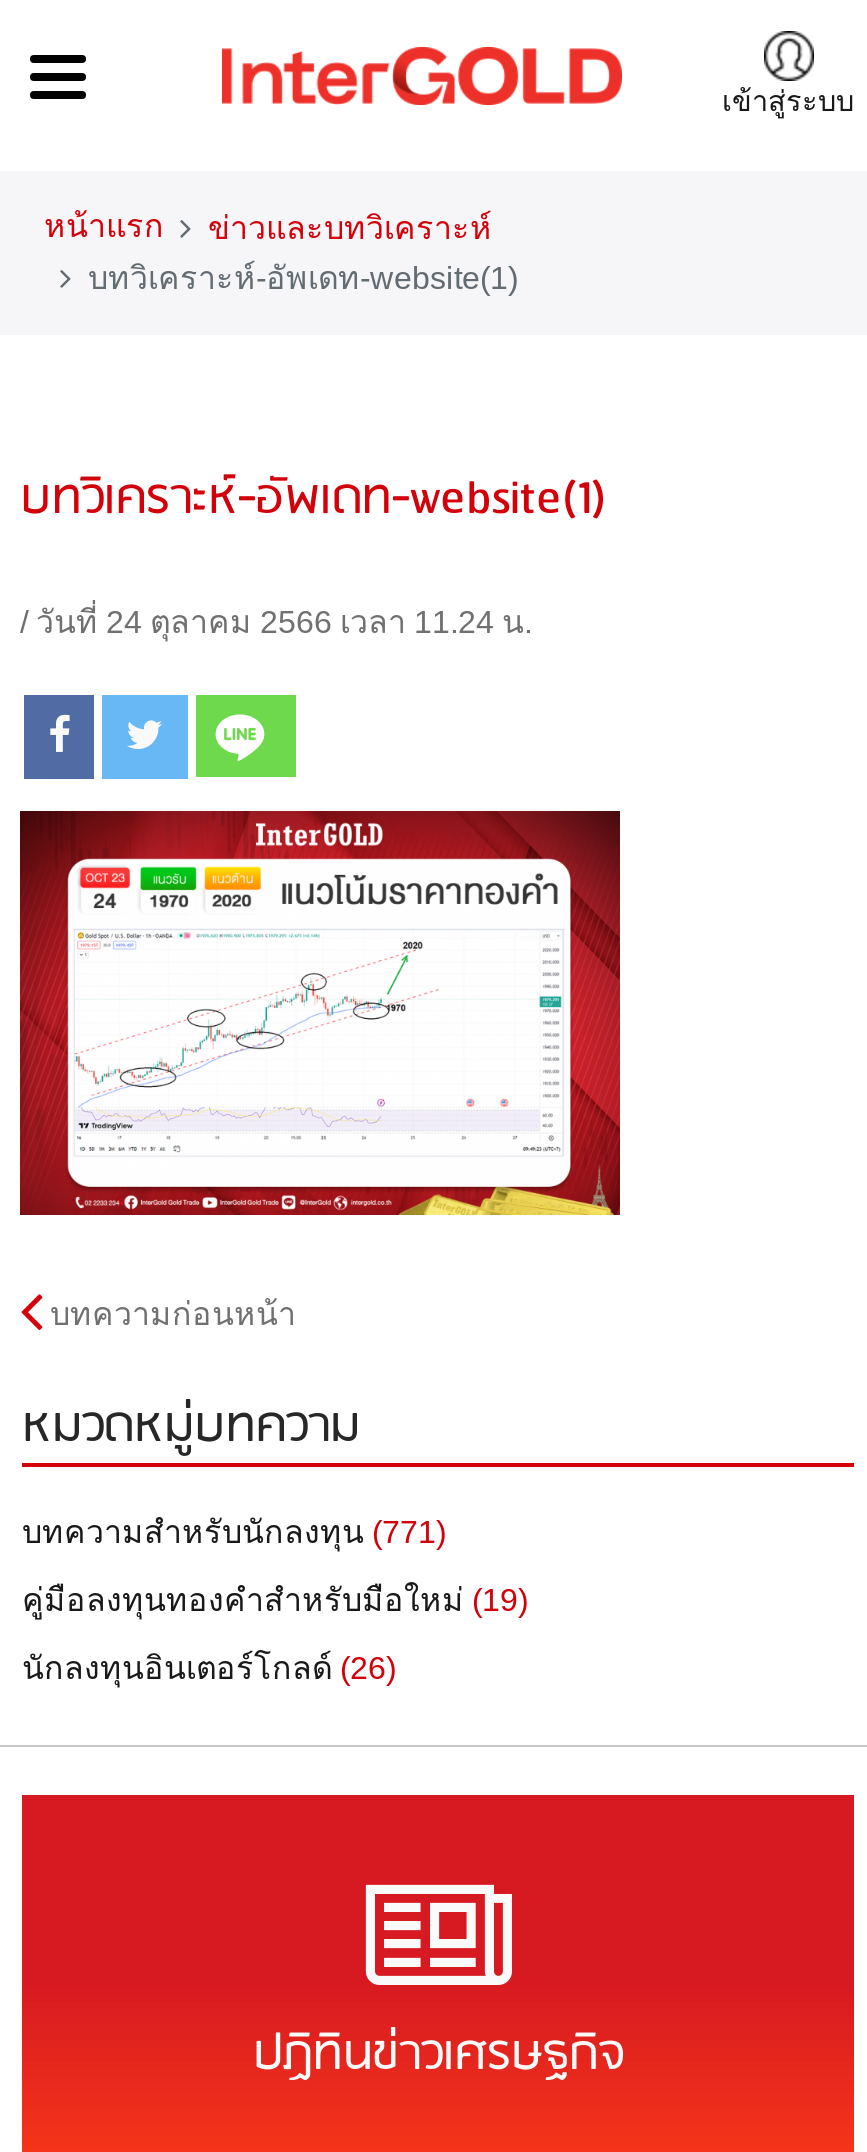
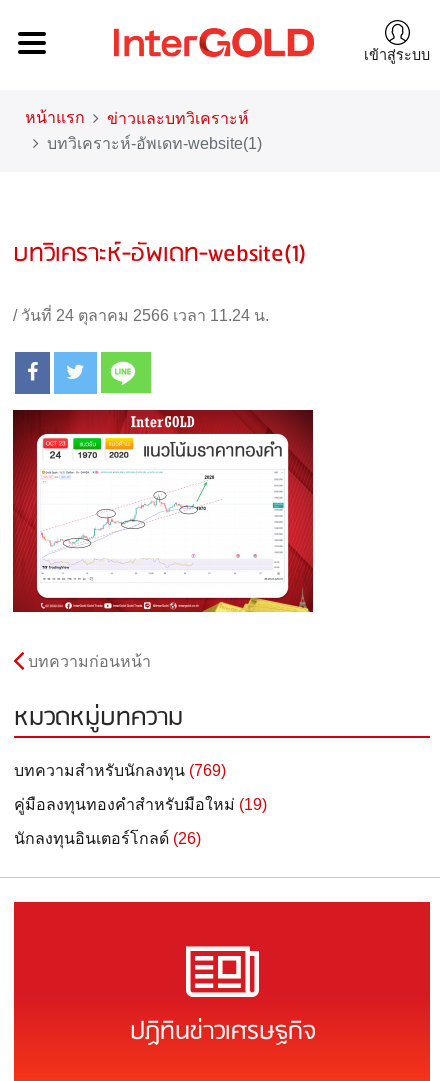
[22,1515,446,1549] บทความสำหรับนักลงทุน (771) -> [14,762,226,779] บทความสำหรับนักลงทุน (769)

